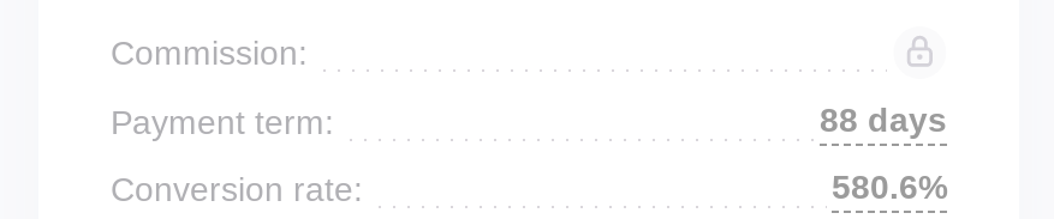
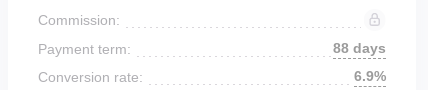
[832,168,947,206] 580.6% -> [354,68,386,84] 6.9%

